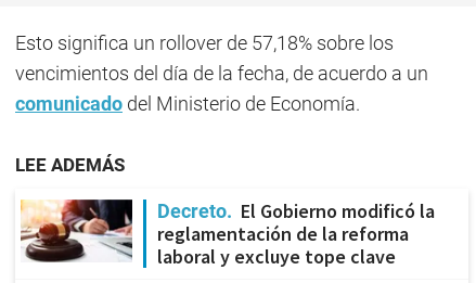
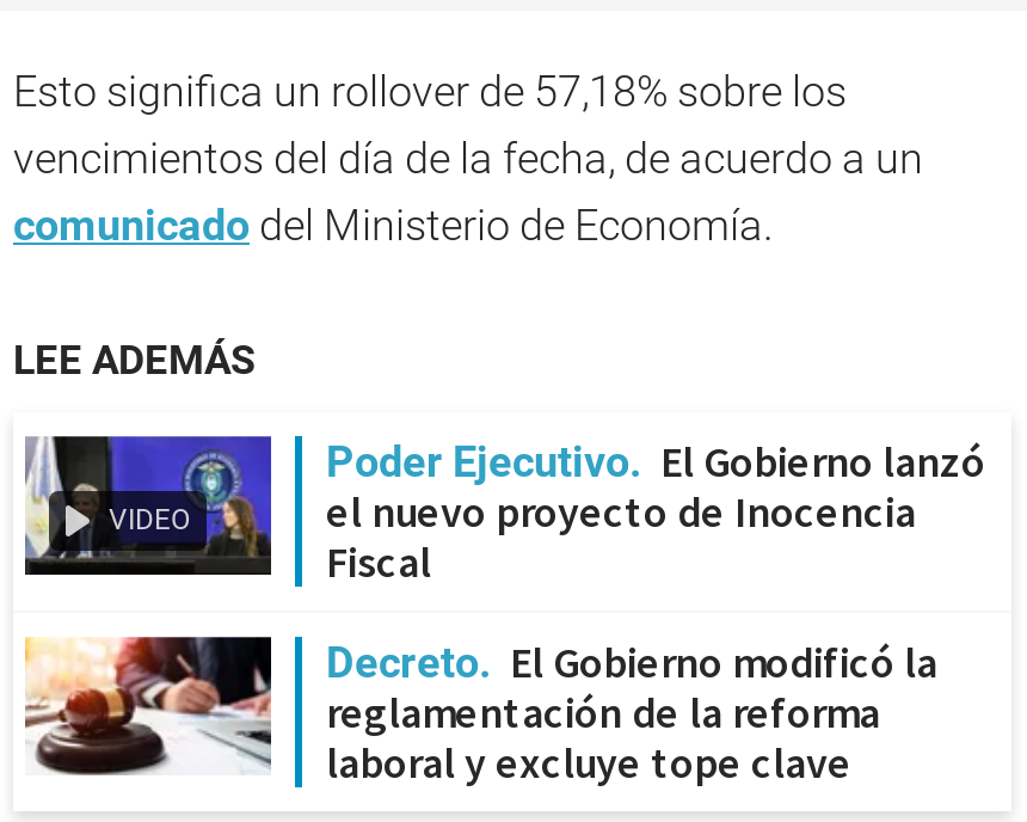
none -> [23,435,273,578] [image] | VIDEO
none -> [326,435,985,590] Poder Ejecutivo | El Gobierno lanzó | el nuevo proyecto de Inocencia | Fiscal

